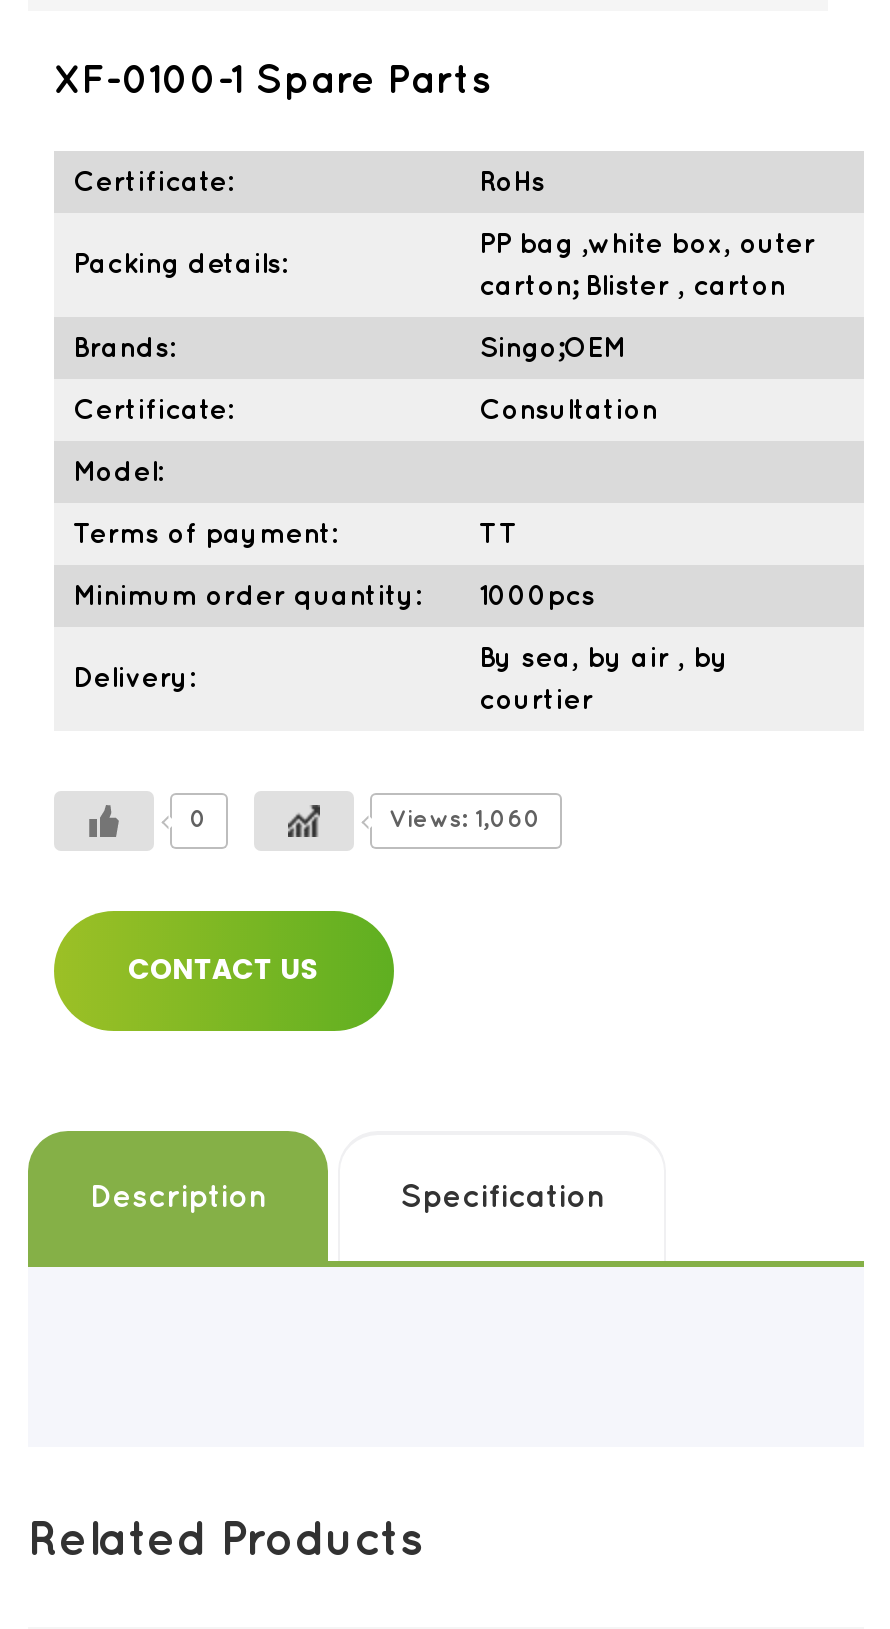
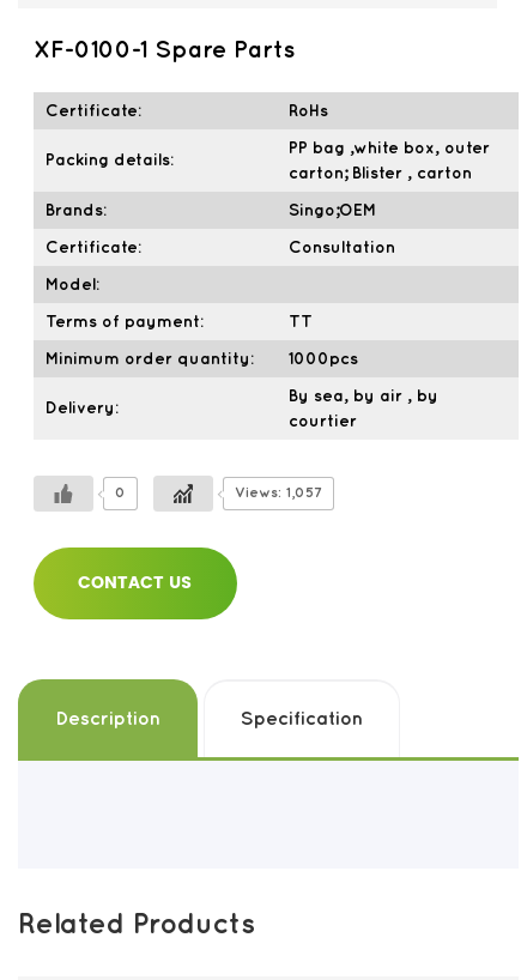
[389,809,541,831] Views: 1,060 -> [234,486,322,500] Views: 1,057

